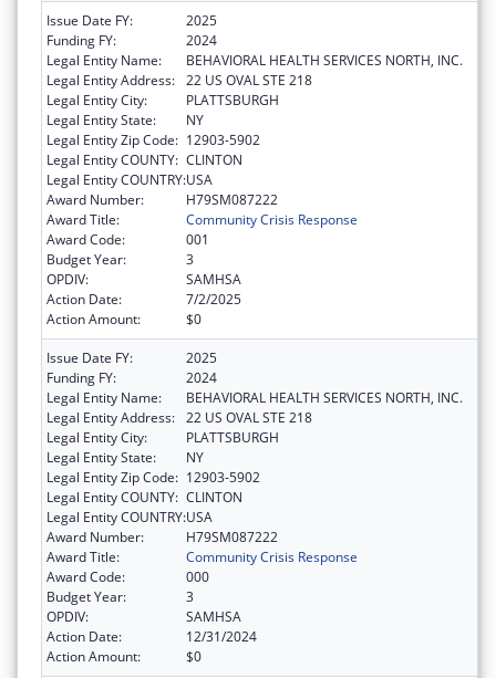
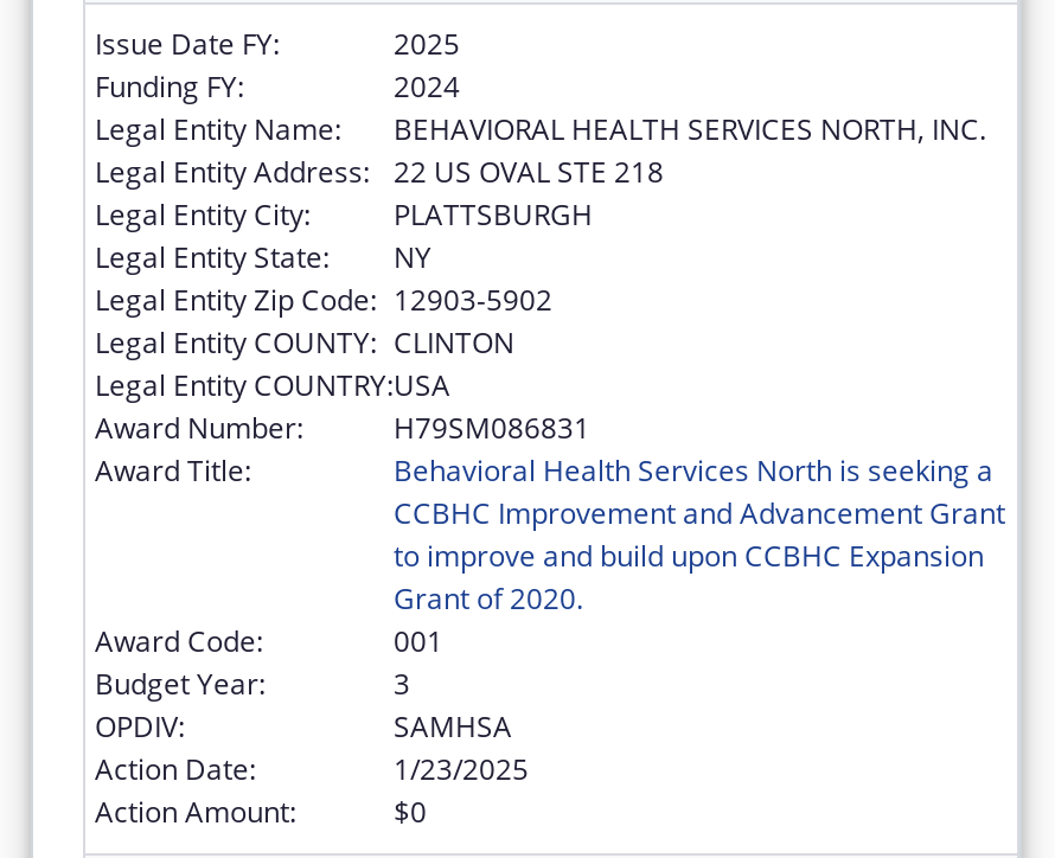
[186,190,278,208] H79SM087222 -> [394,406,590,447] H79SM086831
[186,210,358,228] Community Crisis Response -> [394,449,1005,617] Behavioral Health Services North is seeking a | CCBHC Improvement and Advancement Grant | to improve and build upon CCBHC Expansion | Grant of 2020.
moved [46,230,241,308] -> [95,620,512,788]: Award Code: | 001 | Budget Year: | 3 | OPDIV: | SAMHSA | Action Date:
[46,289,463,645] 7/2/2025 | Action Amount: | $0 | Issue Date FY: | 2025 | Funding FY: | 2024 | Legal Entity Name: | BEHAVIORAL HEALTH SERVICES NORTH, INC. | Legal Entity Address: 22 US OVAL STE 218 | Legal Entity City: | PLATTSBURGH | Legal Entity State: | NY | Legal Entity Zip Code: 12903-5902 | Legal Entity COUNTY: CLINTON | Legal Entity COUNTRY:USA | Award Number: | H79SM087222 | Award Title: | Community Crisis Response | Award Code: | 000 | Budget Year: | 3 | OPDIV: | SAMHSA | Action Date: | 12/31/2024 -> [394,748,529,788] 1/23/2025

